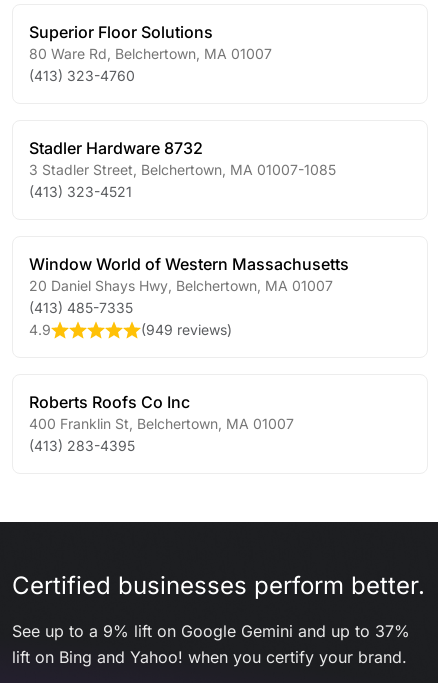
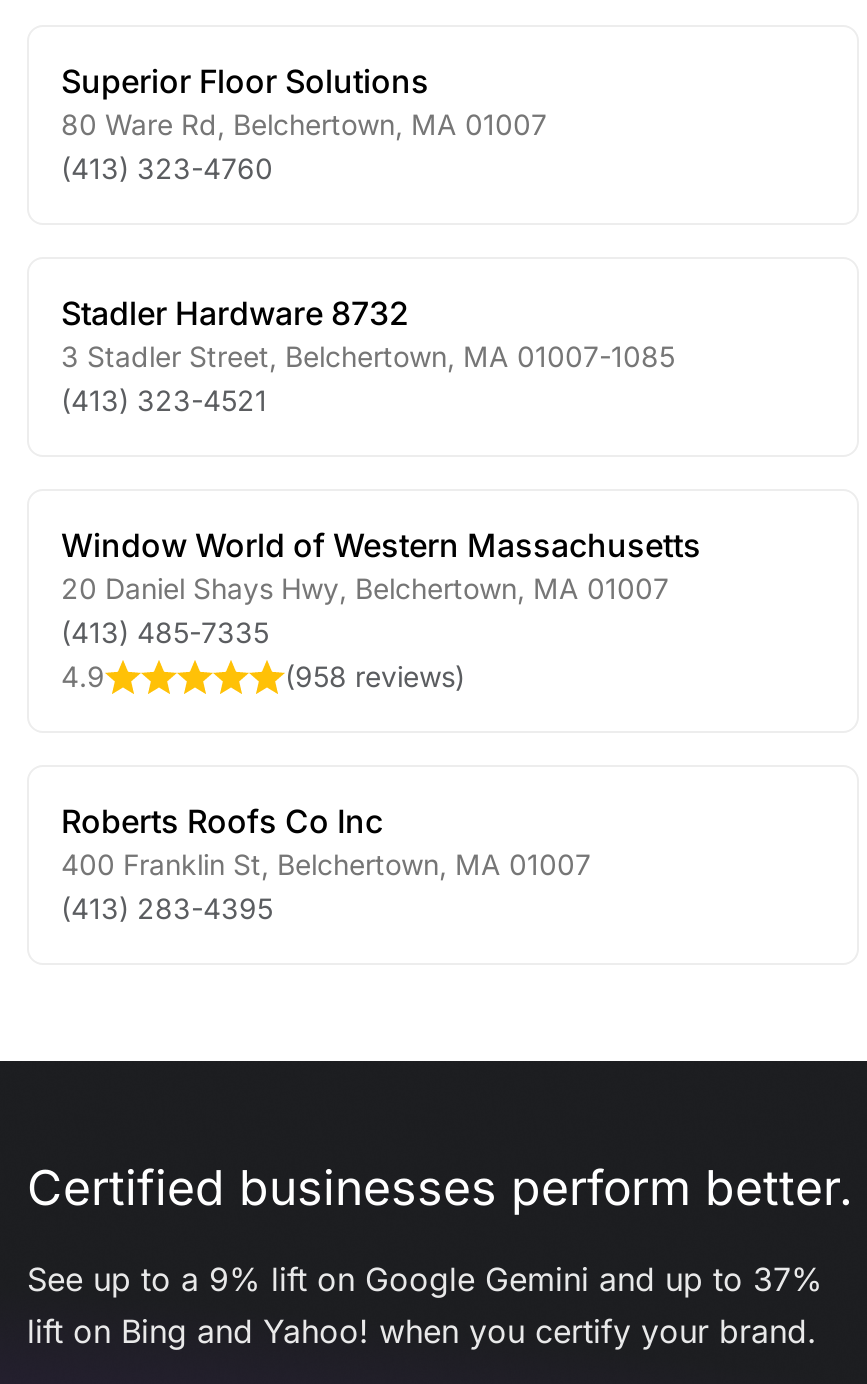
[141,321,232,338] (949 reviews) -> [285,659,465,693] (958 reviews)

